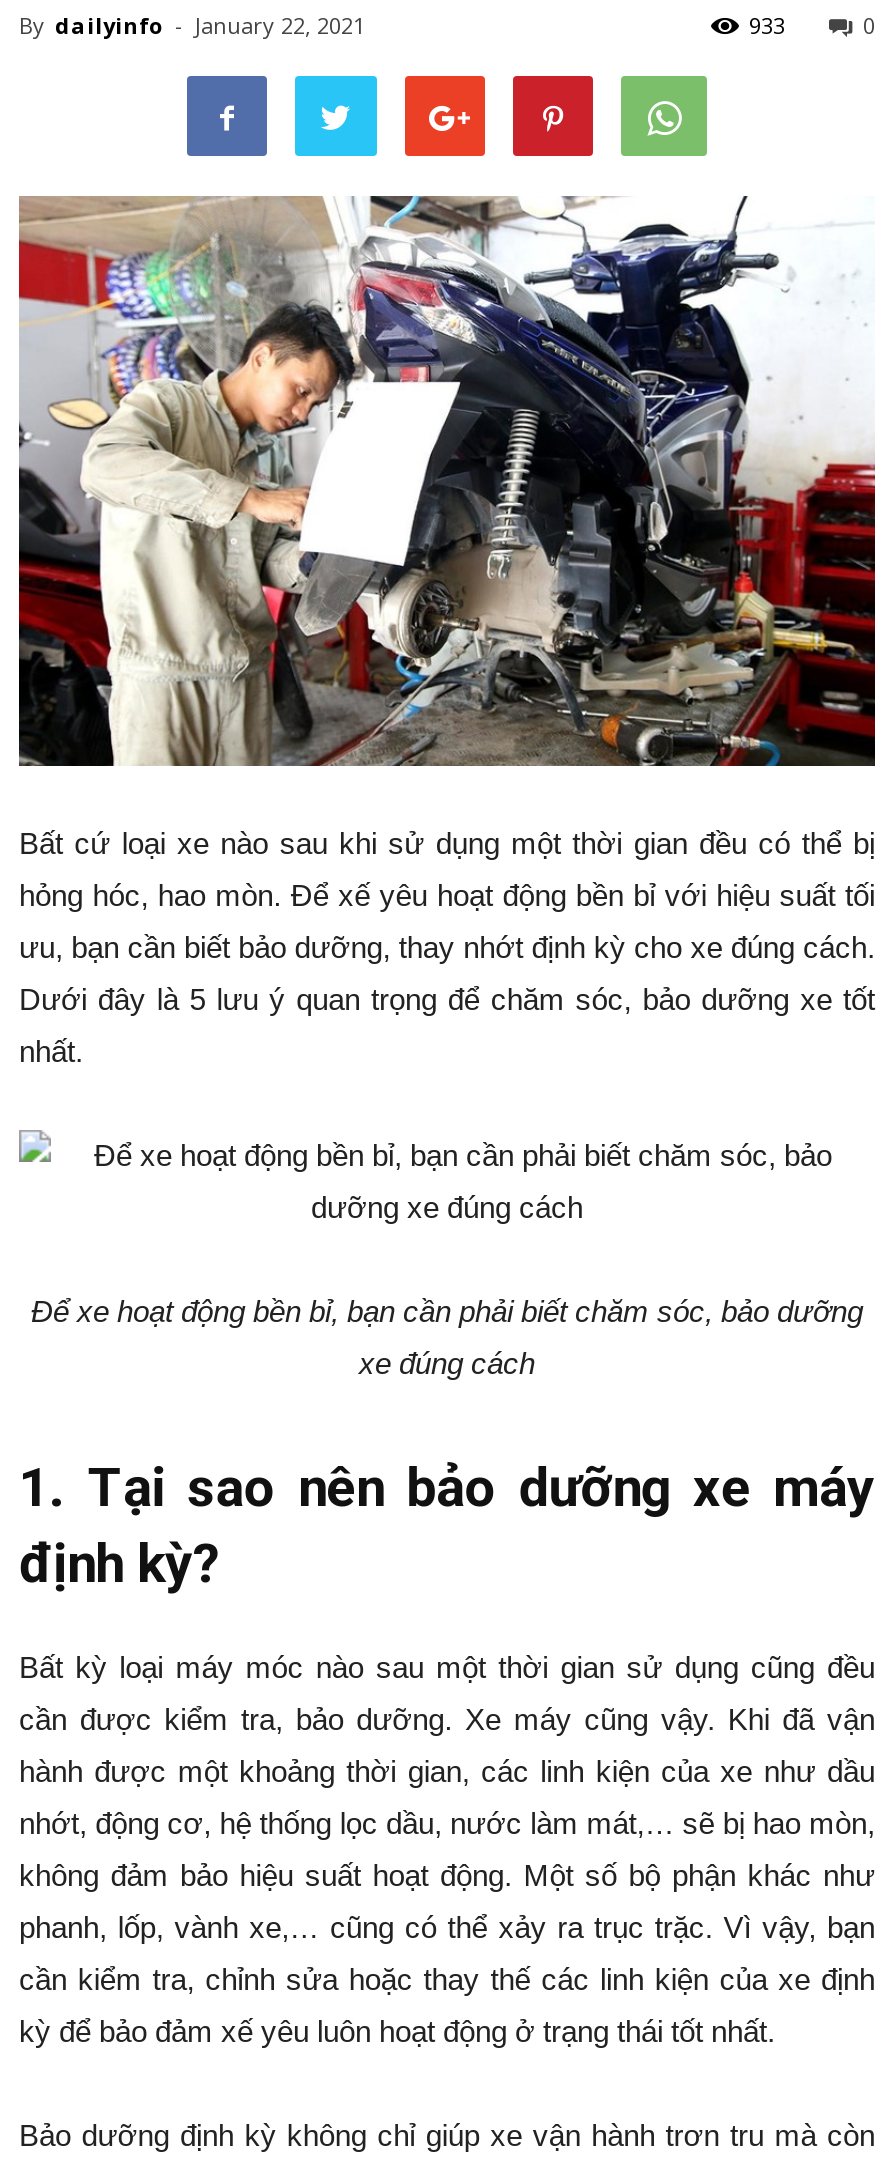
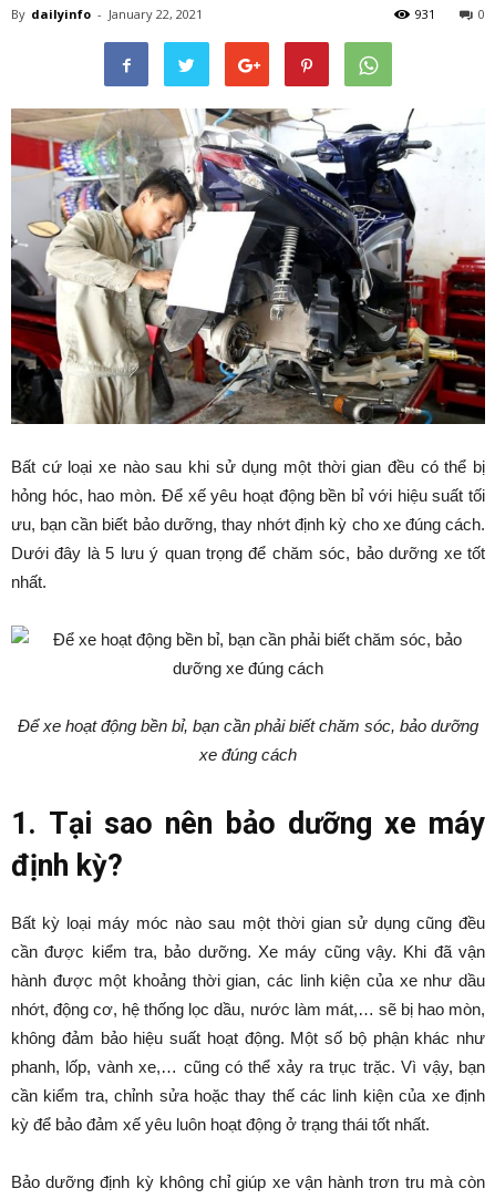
[749,10,785,40] 933 -> [415,6,435,22] 931

